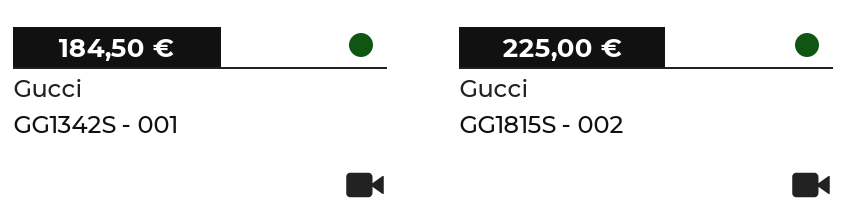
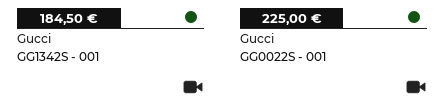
[459,109,623,139] GG1815S - 002 -> [240,49,326,64] GG0022S - 001

